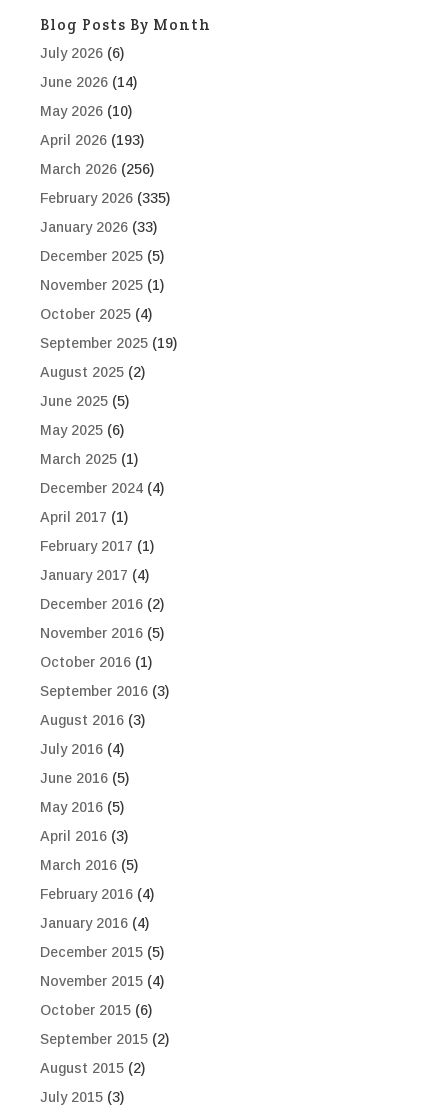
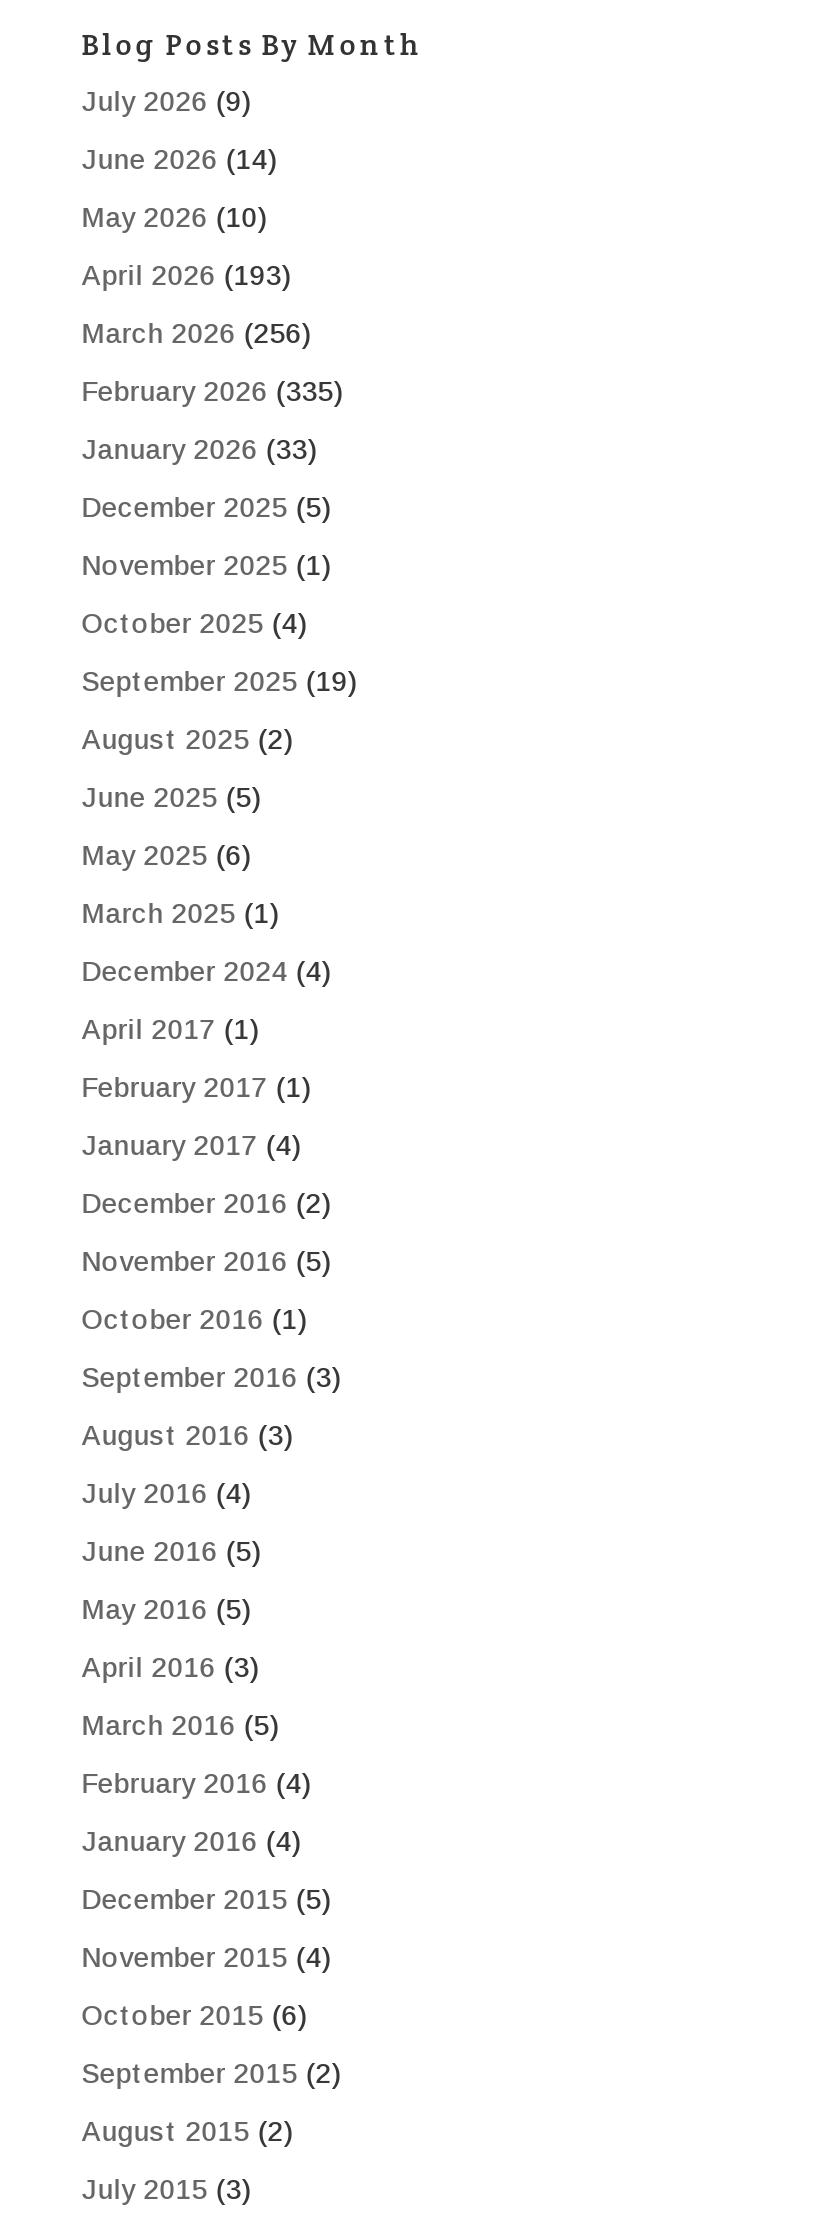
[40,45,124,61] July 2026 (6) -> [82,85,250,117] July 2026 (9)

